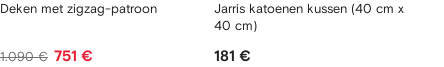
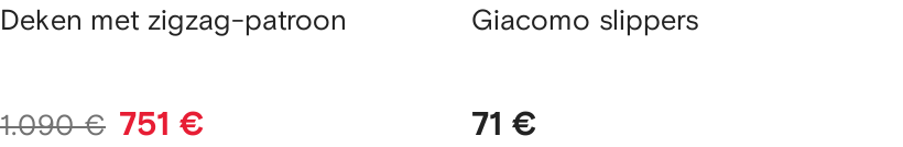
[214,2,404,32] Jarris katoenen kussen (40 cm x | 40 cm) -> [471,5,698,34] Giacomo slippers
[214,49,251,64] 181 € -> [471,108,537,141] 71 €

